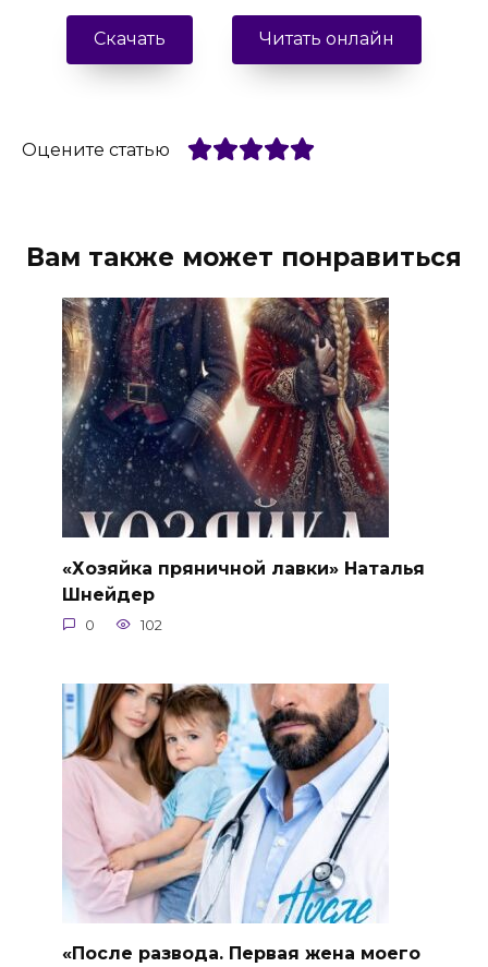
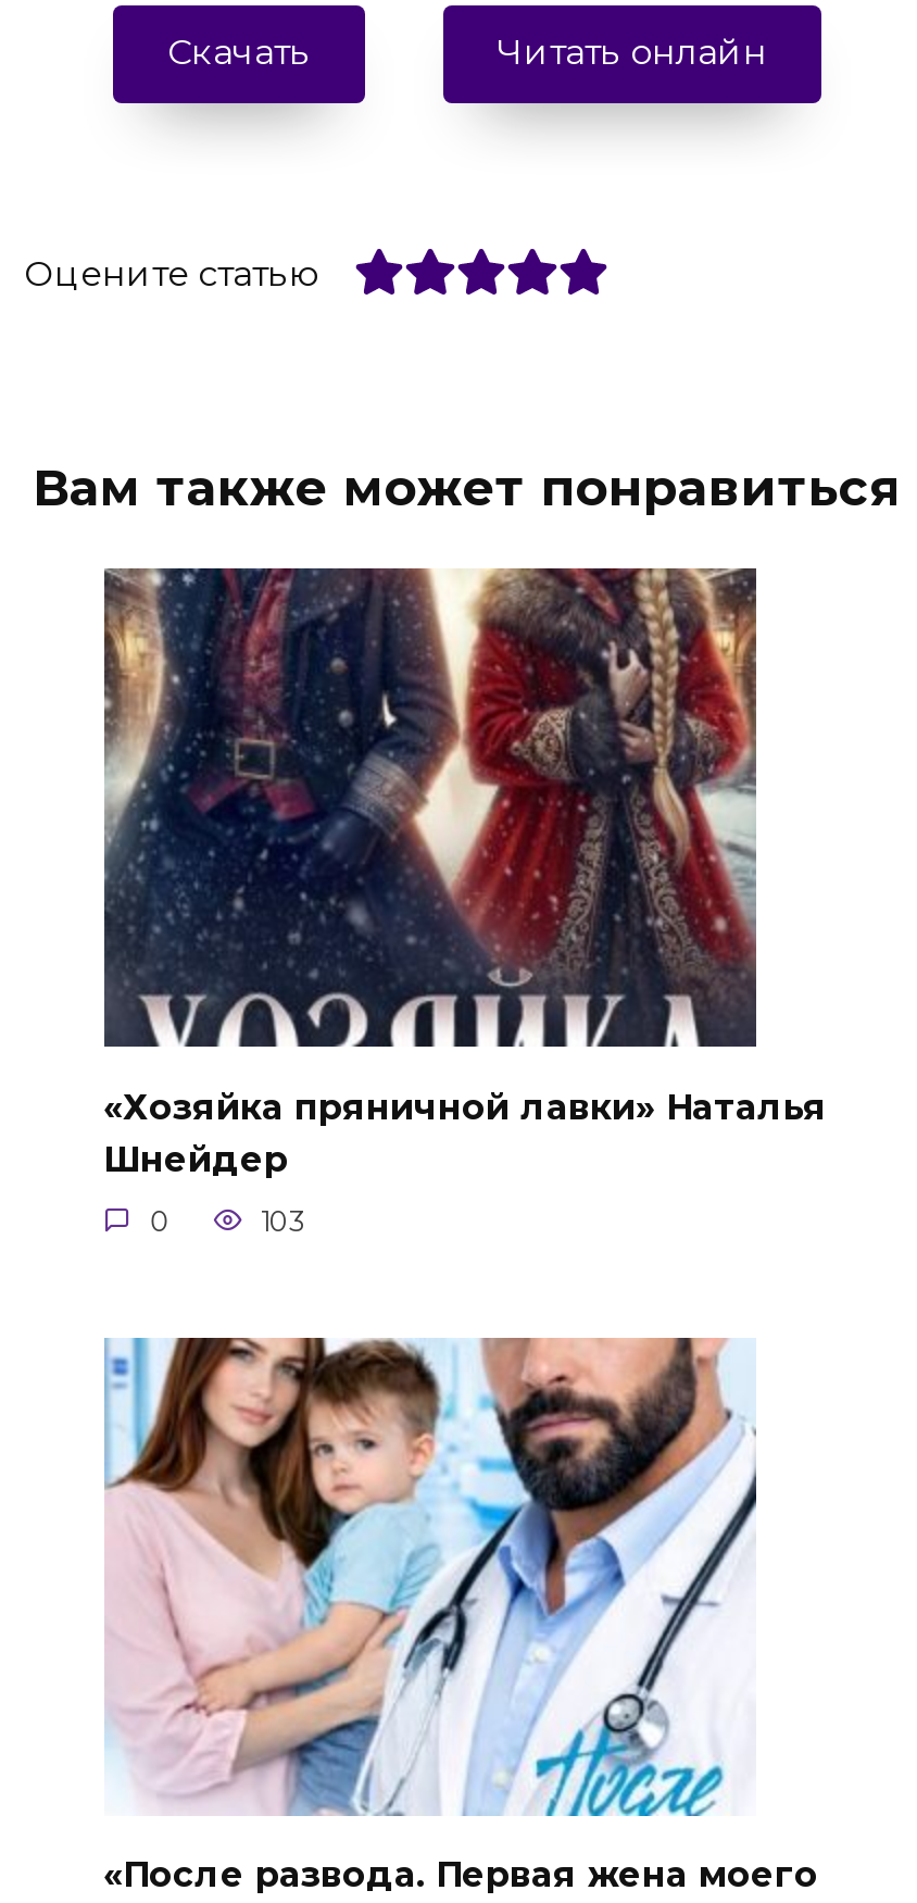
[141,617,162,633] 102 -> [261,1205,306,1237] 103

